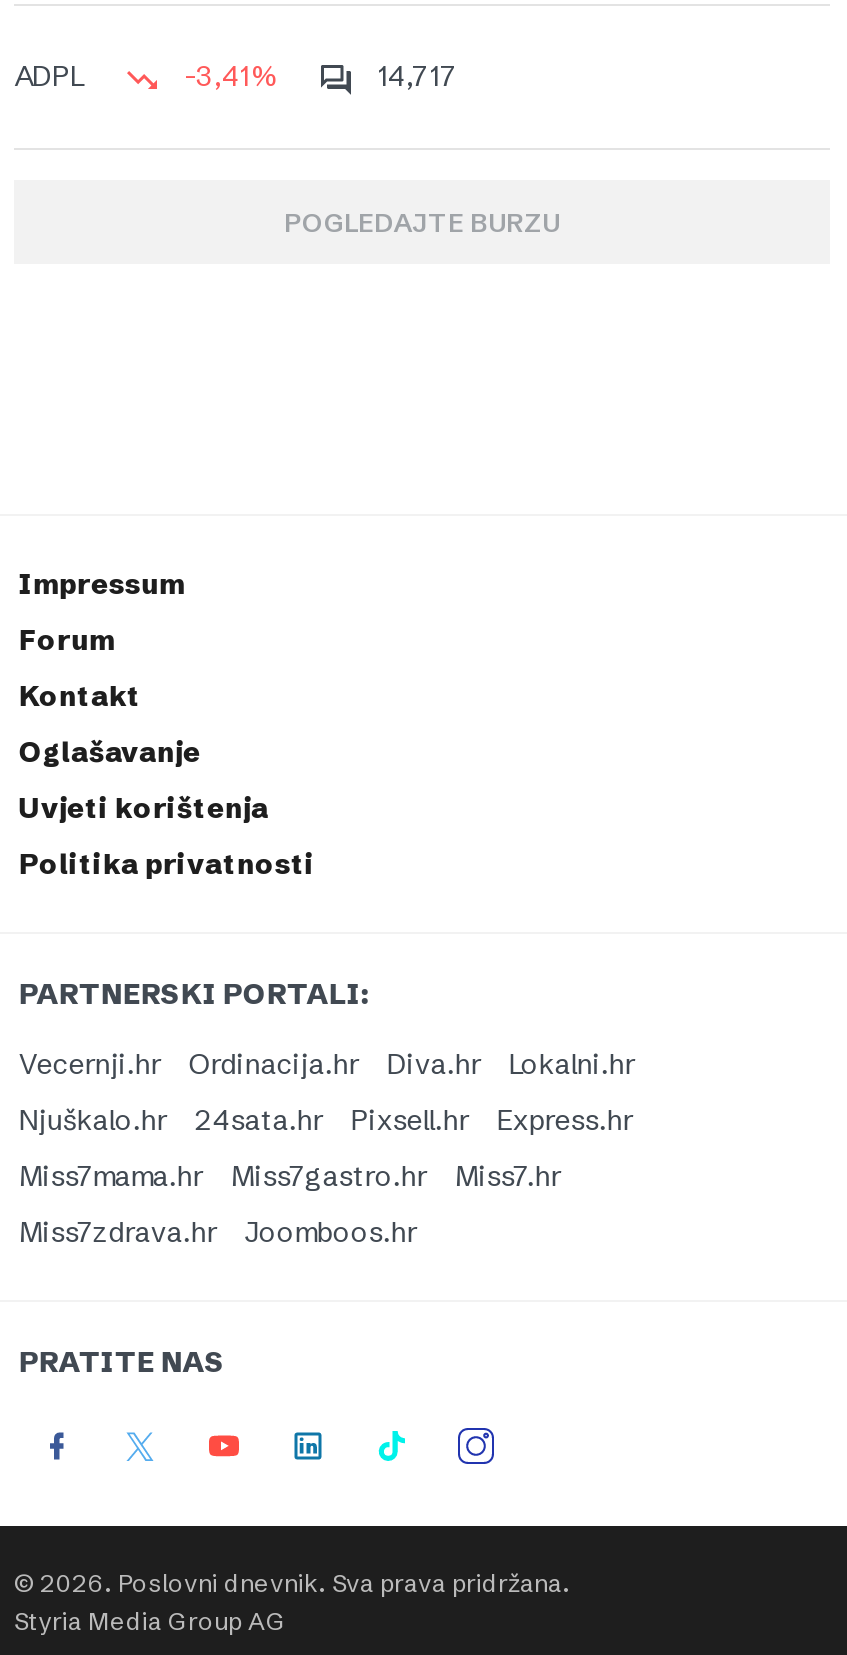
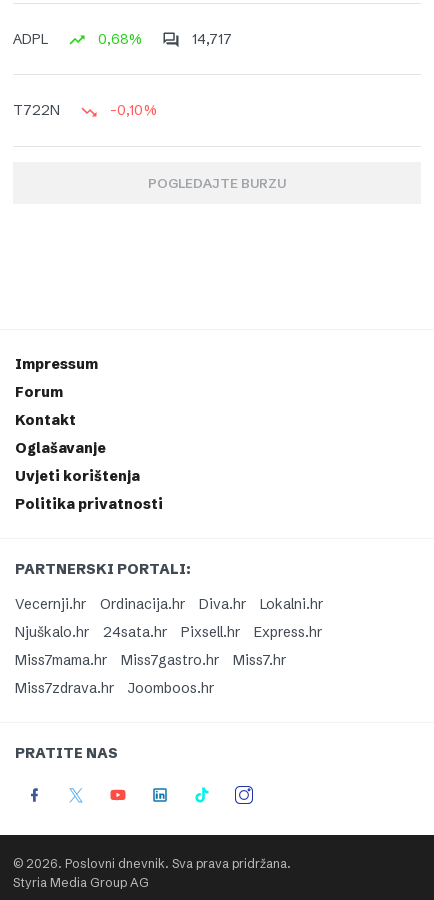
[176,59,278,95] -3,41% -> [94,30,142,48] 0,68%
none -> [13,101,157,119] T722N | -0,10%

